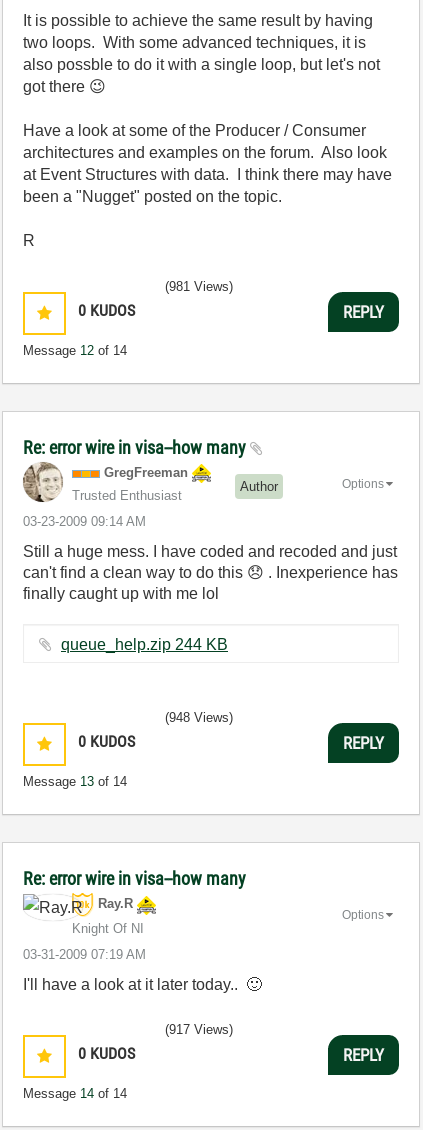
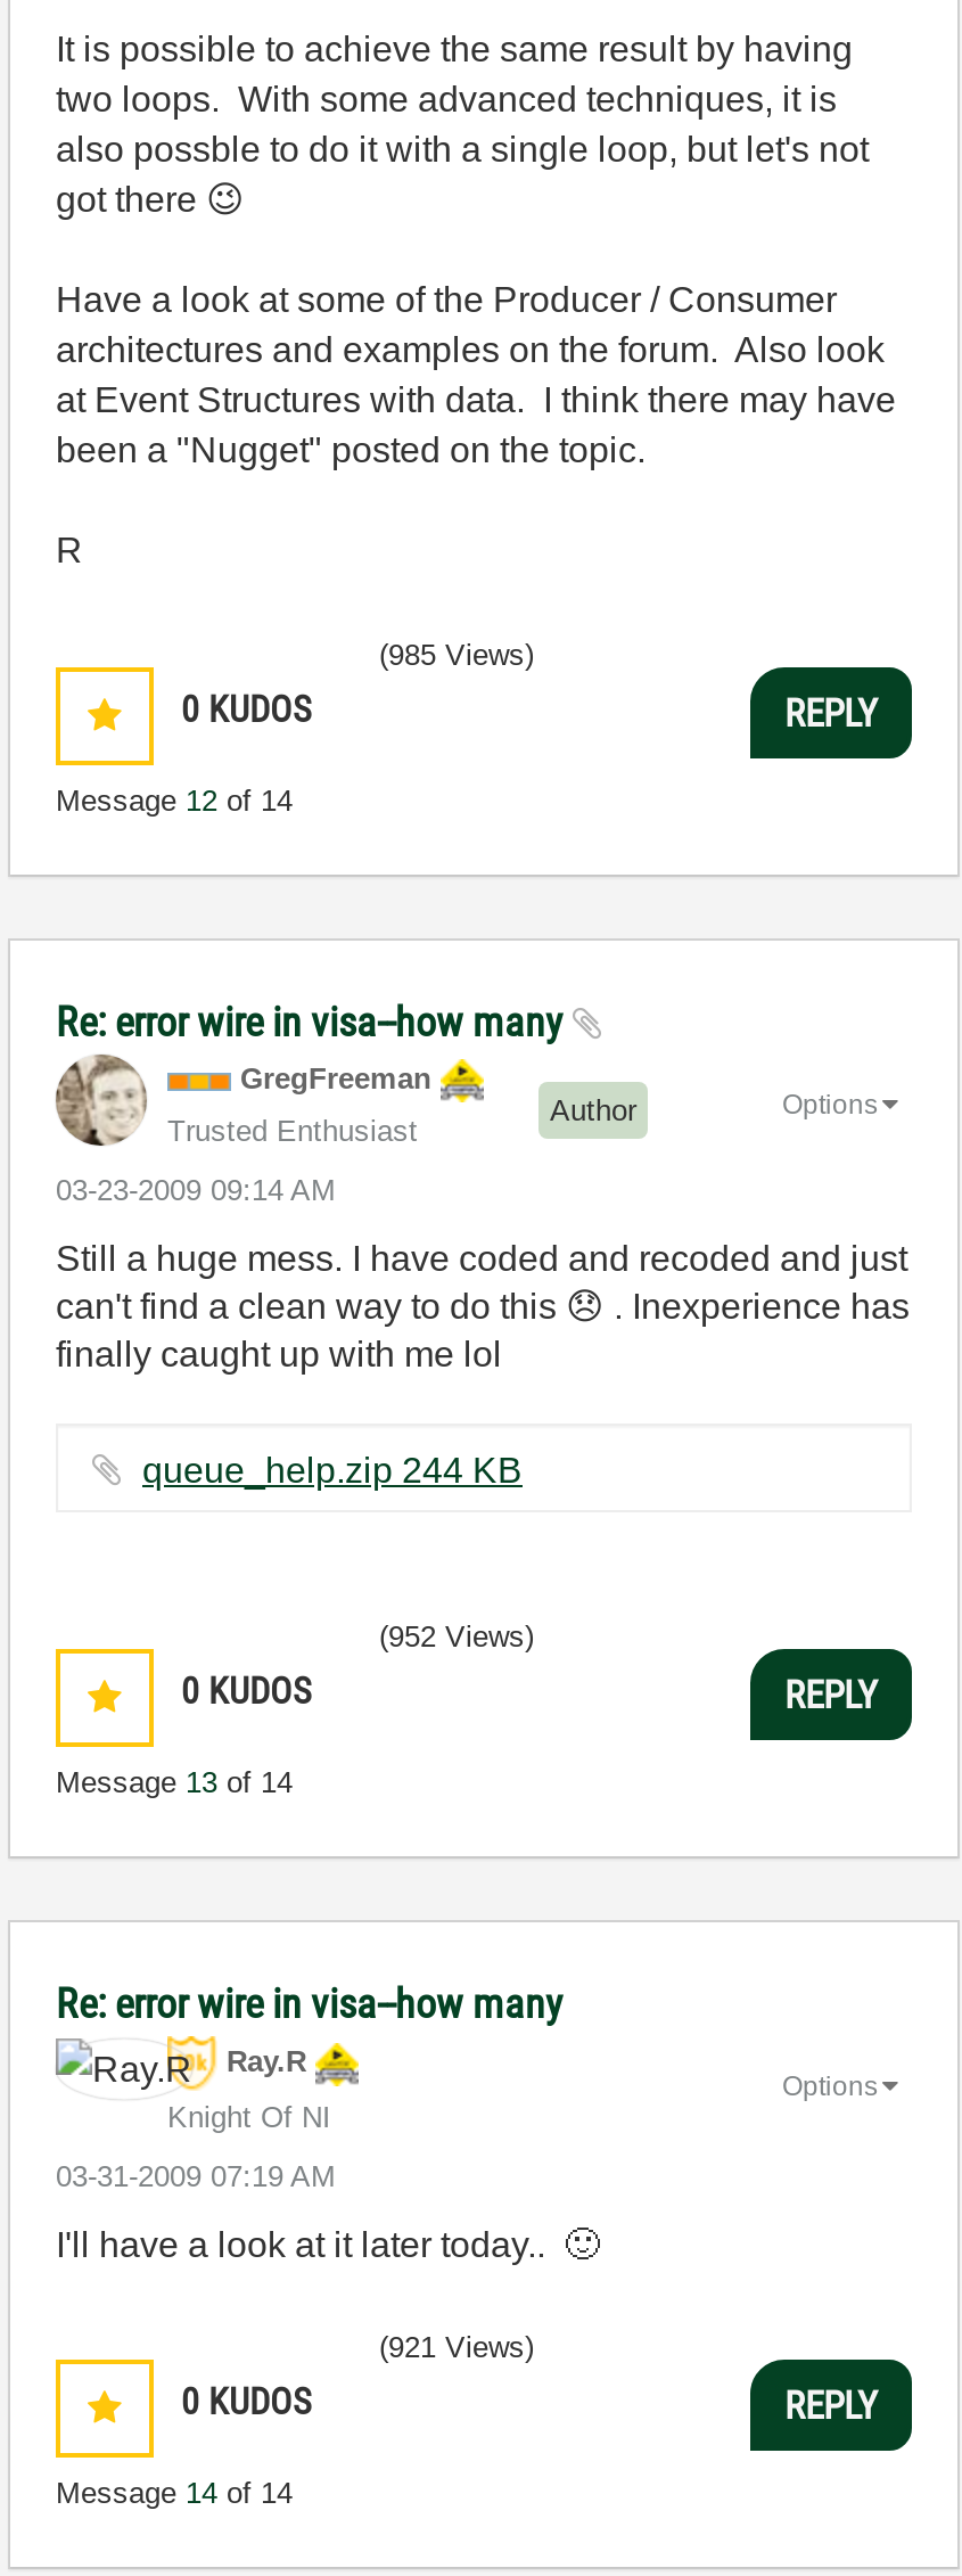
[165,279,233,294] (981 Views) -> [379,638,534,672] (985 Views)
[165,710,233,725] (948 Views) -> [379,1619,534,1654] (952 Views)
[165,1022,233,1037] (917 Views) -> [379,2330,534,2364] (921 Views)

